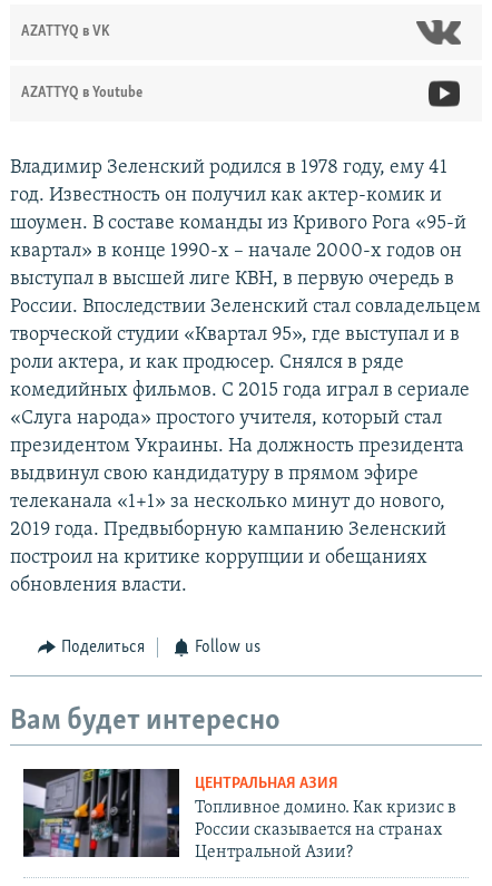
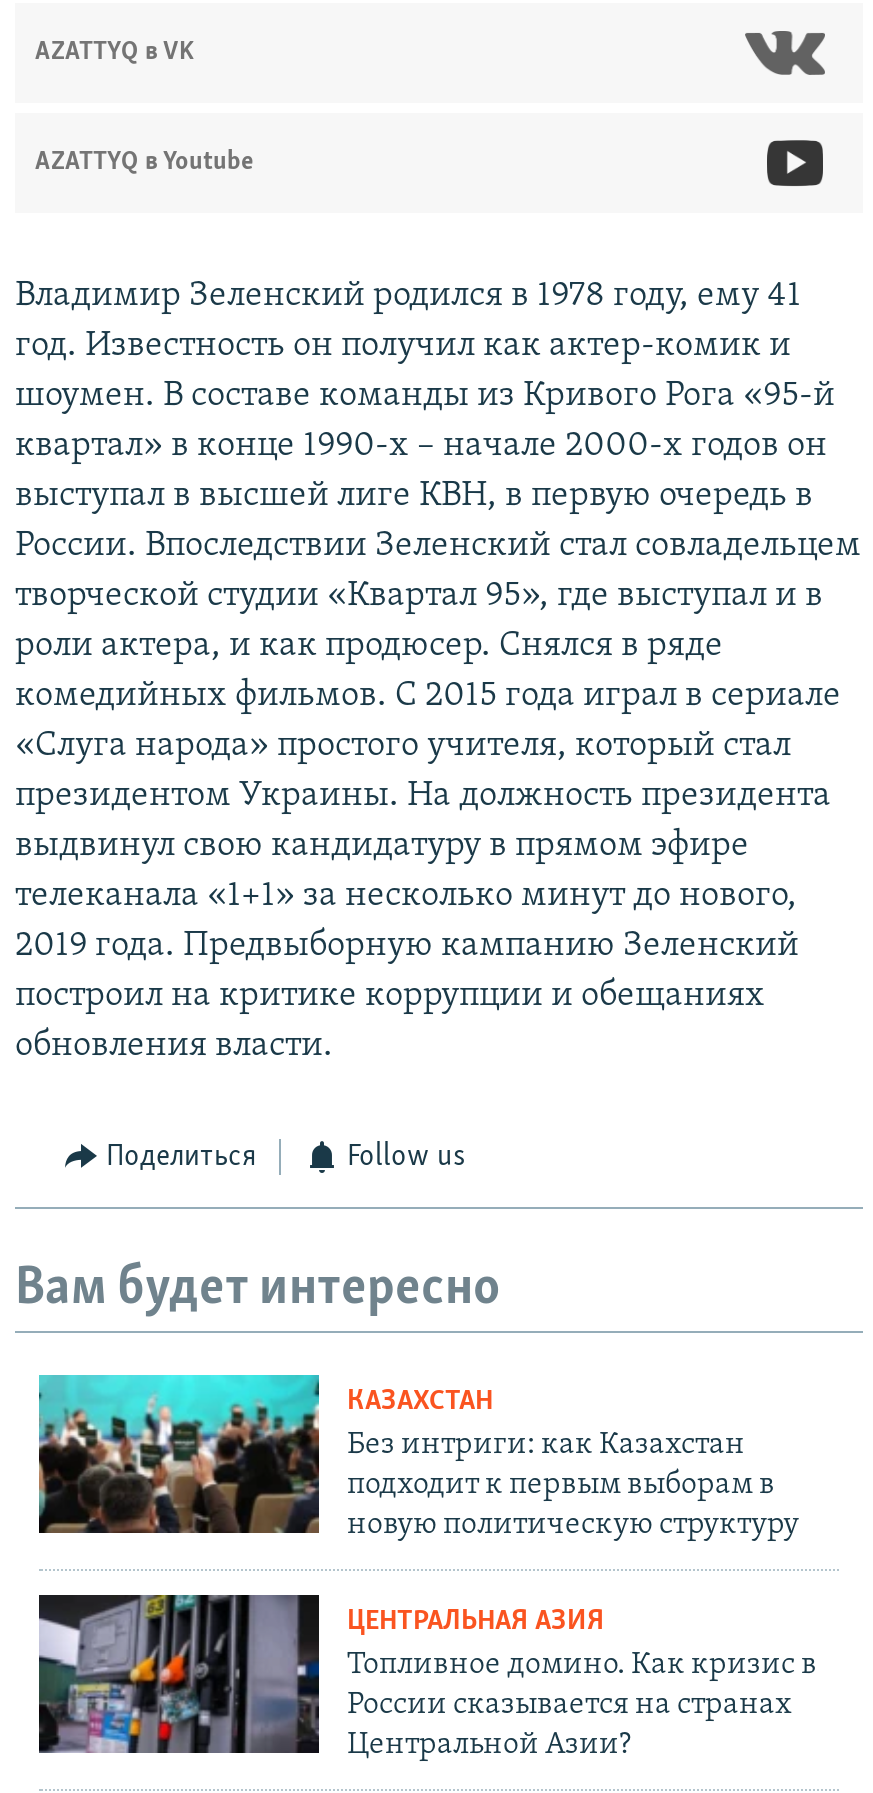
none -> [37,1373,799,1542] [image] | КАЗАХСТАН | Без интриги: как Казахстан | подходит к первым выборам в | новую политическую структуру

